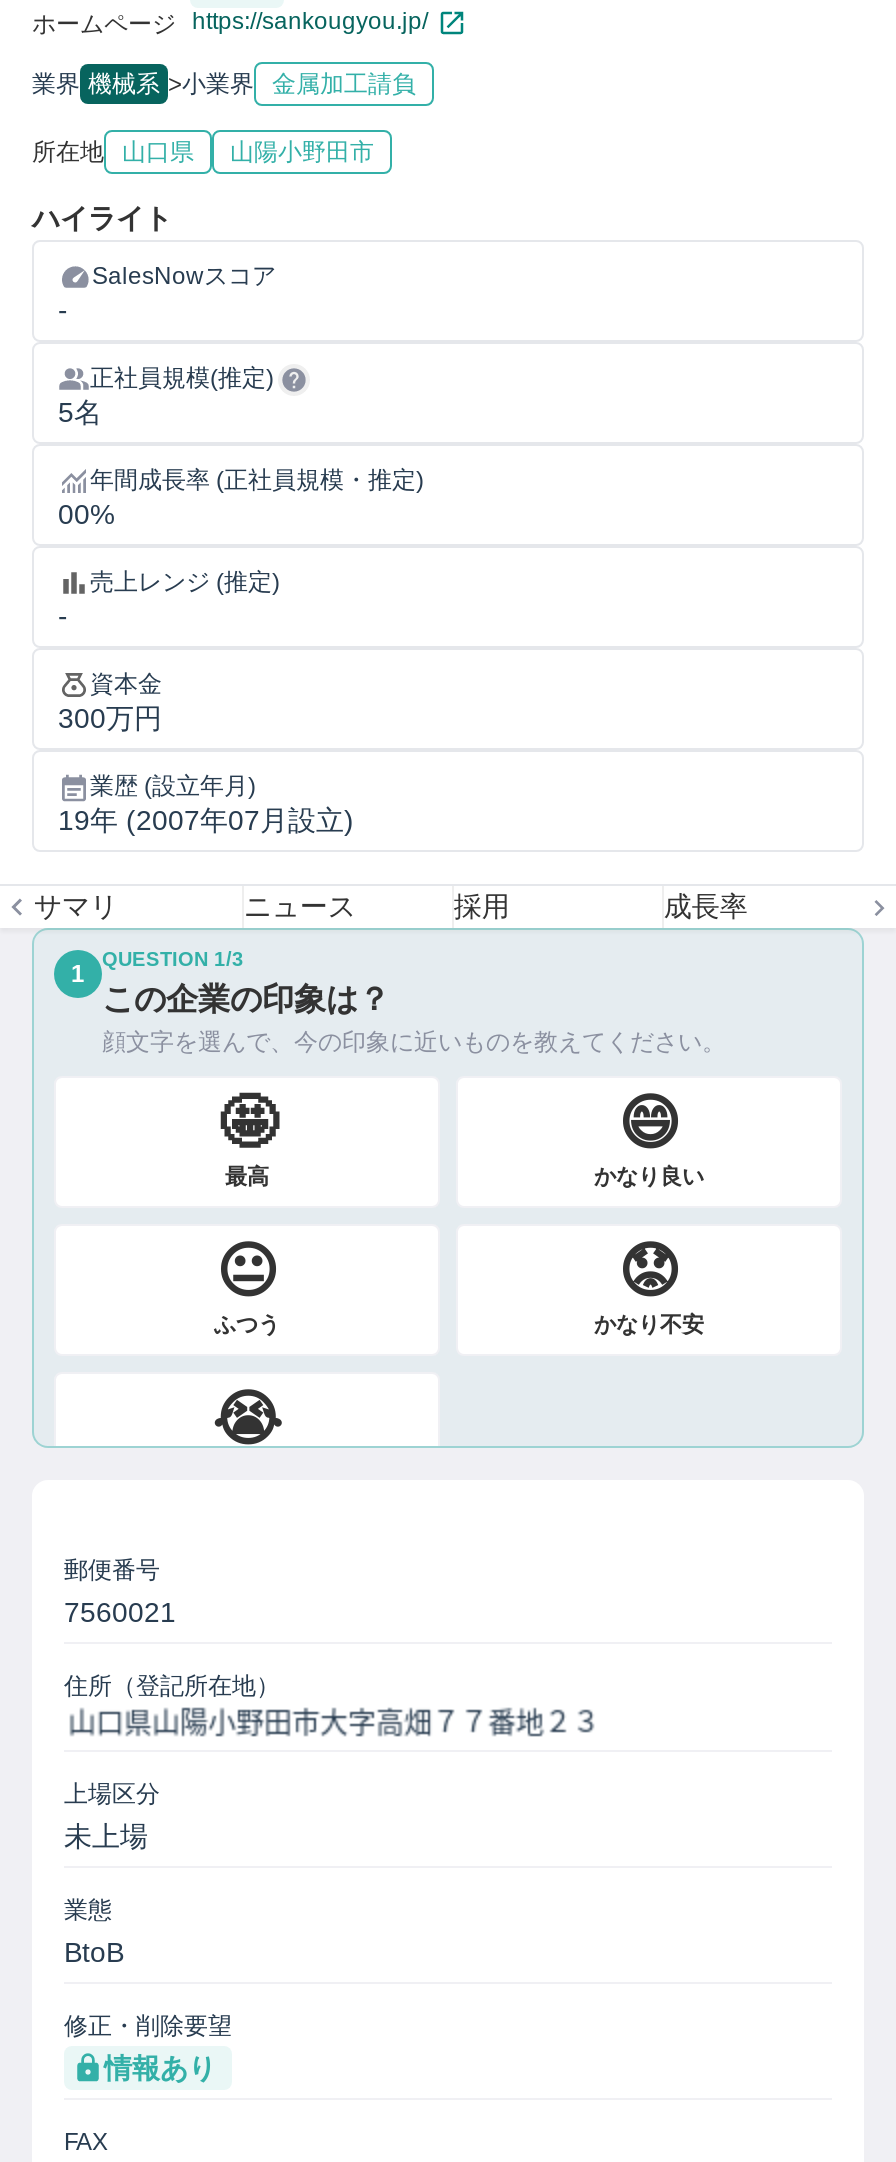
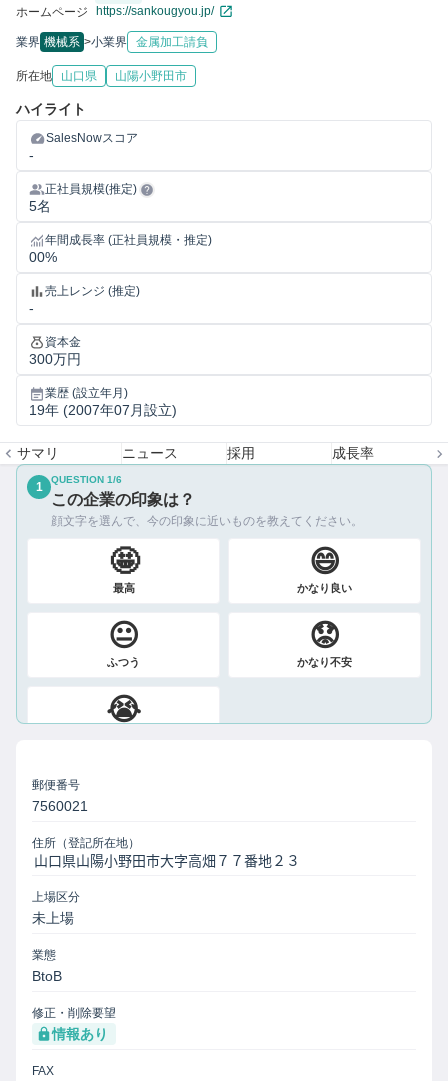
[102,948,244,970] QUESTION 1/3 -> [51,474,122,485] QUESTION 1/6

